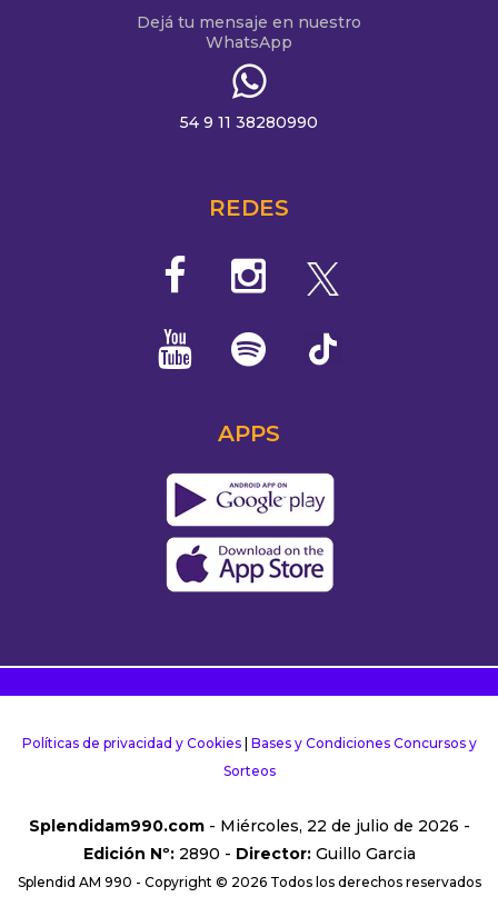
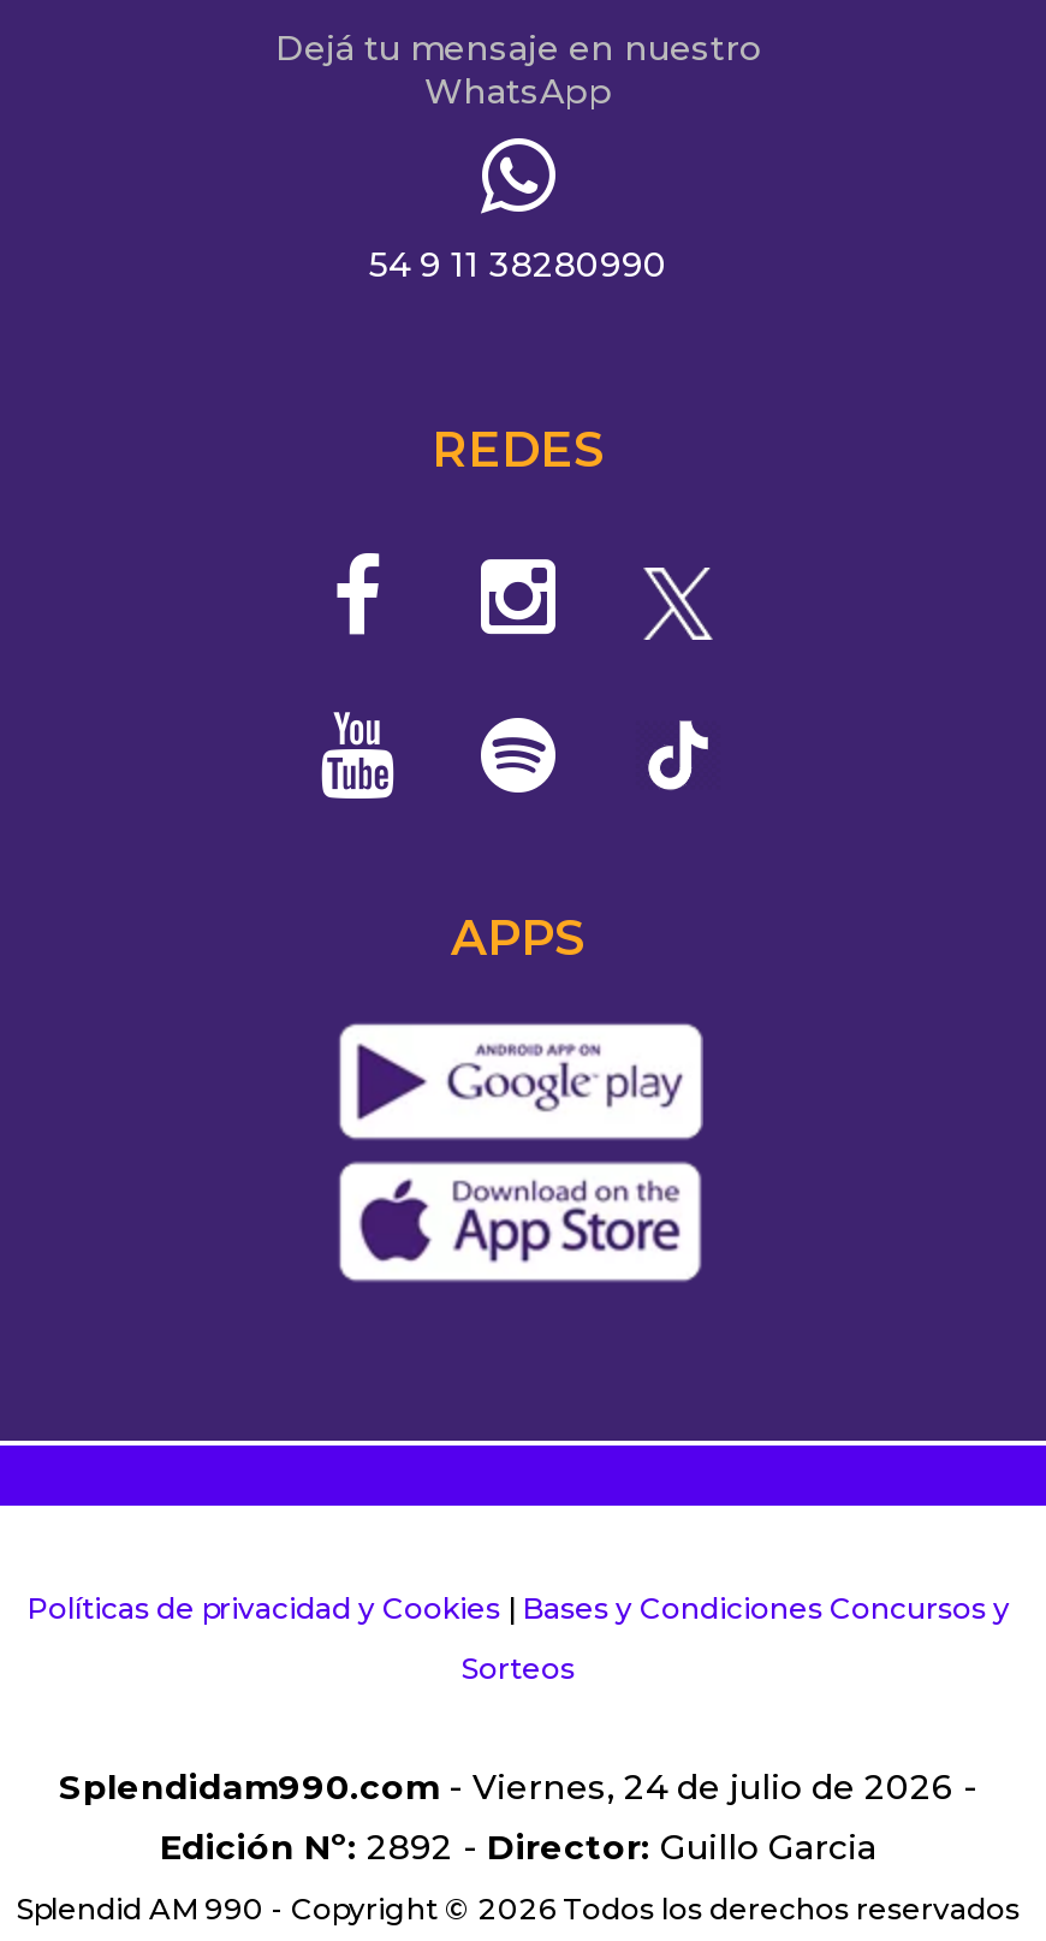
[28,816,470,836] Splendidam990.com - Miércoles, 22 de julio de 2026 - -> [59,1766,977,1809] Splendidam990.com - Viernes, 24 de julio de 2026 -
[83,844,415,864] Edición Nº: 2890 - Director: Guillo Garcia -> [160,1826,876,1869] Edición Nº: 2892 - Director: Guillo Garcia

